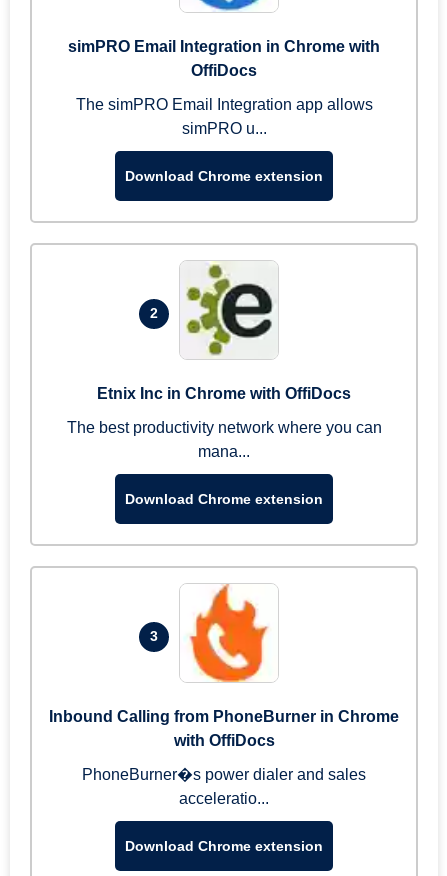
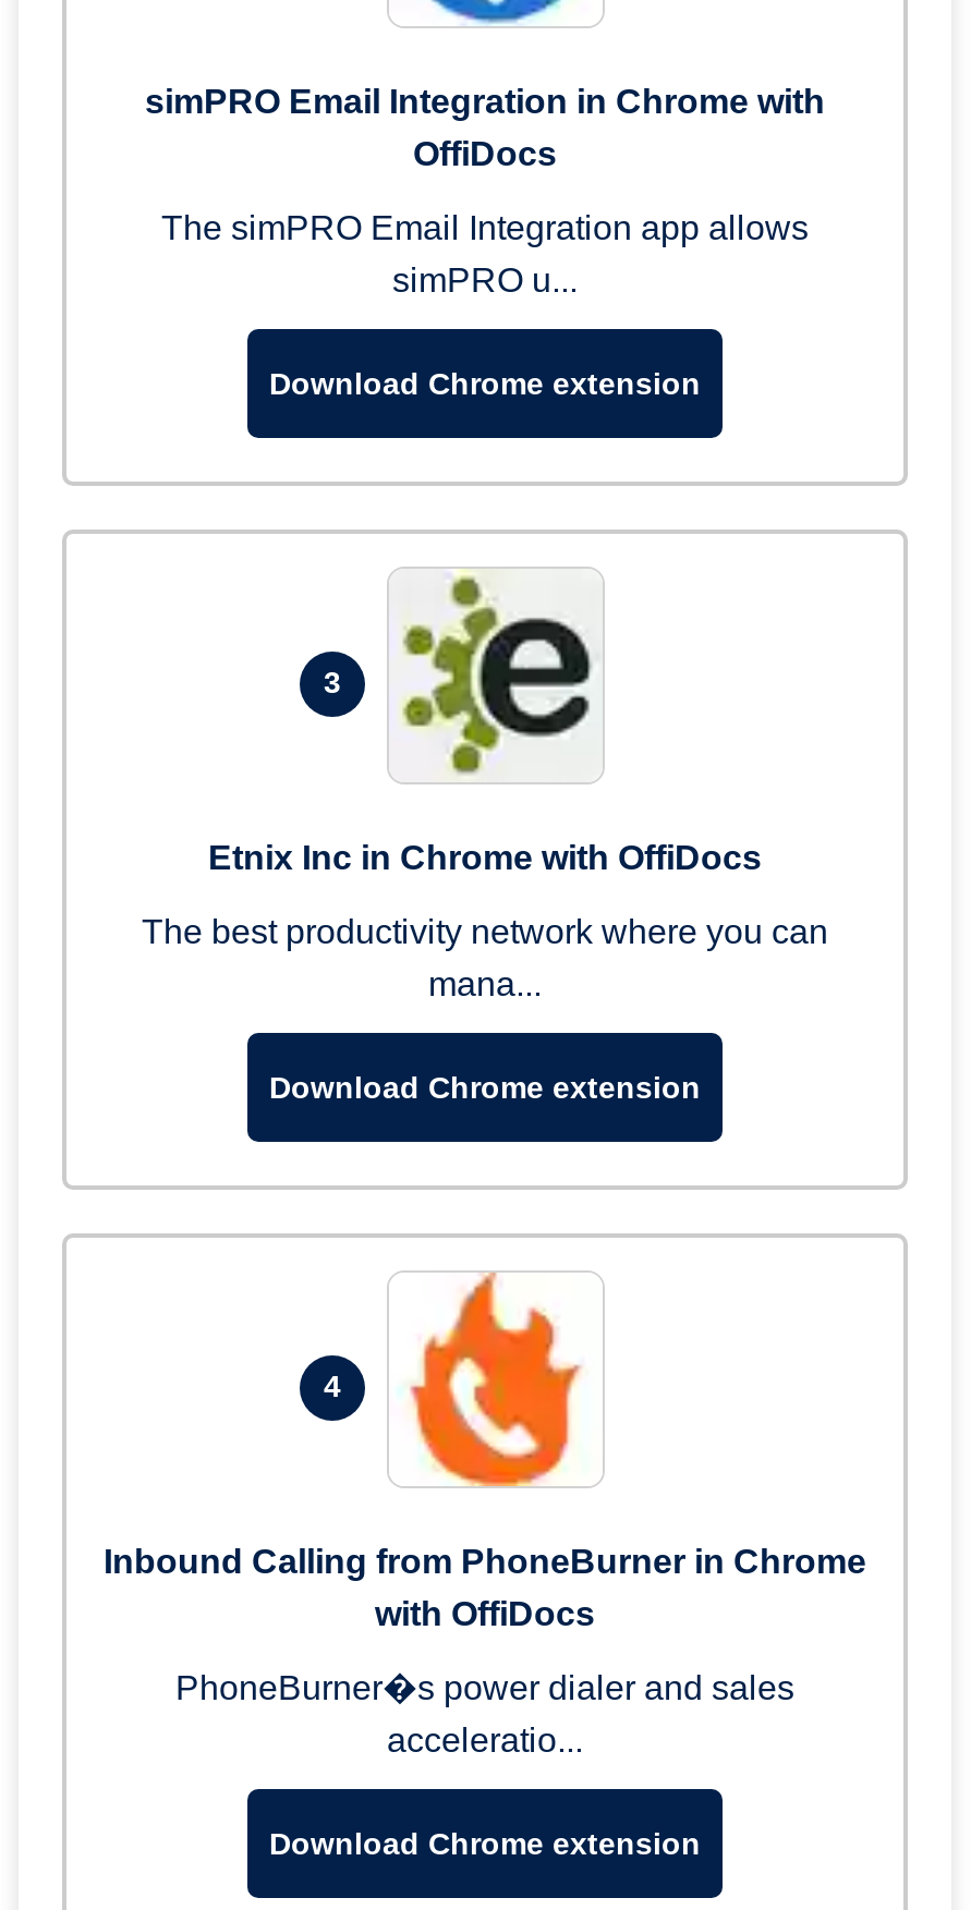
[150,305,158,321] 2 -> [324,665,341,699] 3
[150,628,158,644] 3 -> [324,1368,341,1403] 4

